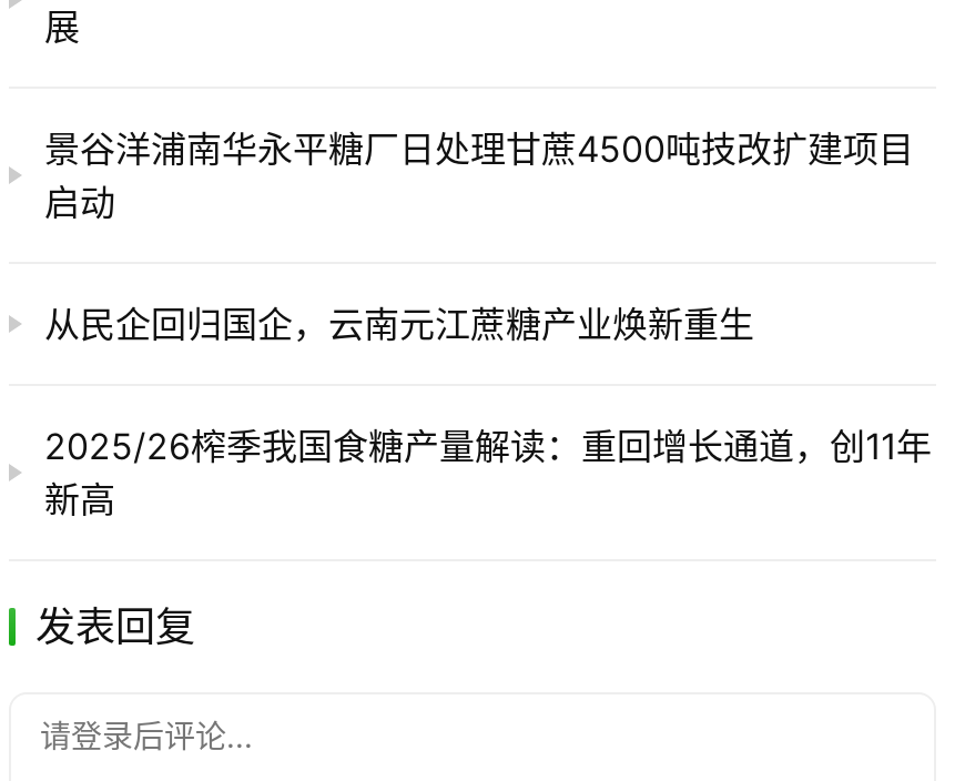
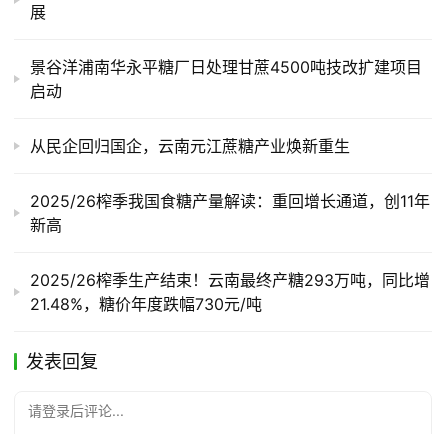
none -> [30,270,430,314] 2025/26榨季生产结束！云南最终产糖293万吨，同比增 | 21.48%，糖价年度跌幅730元/吨

